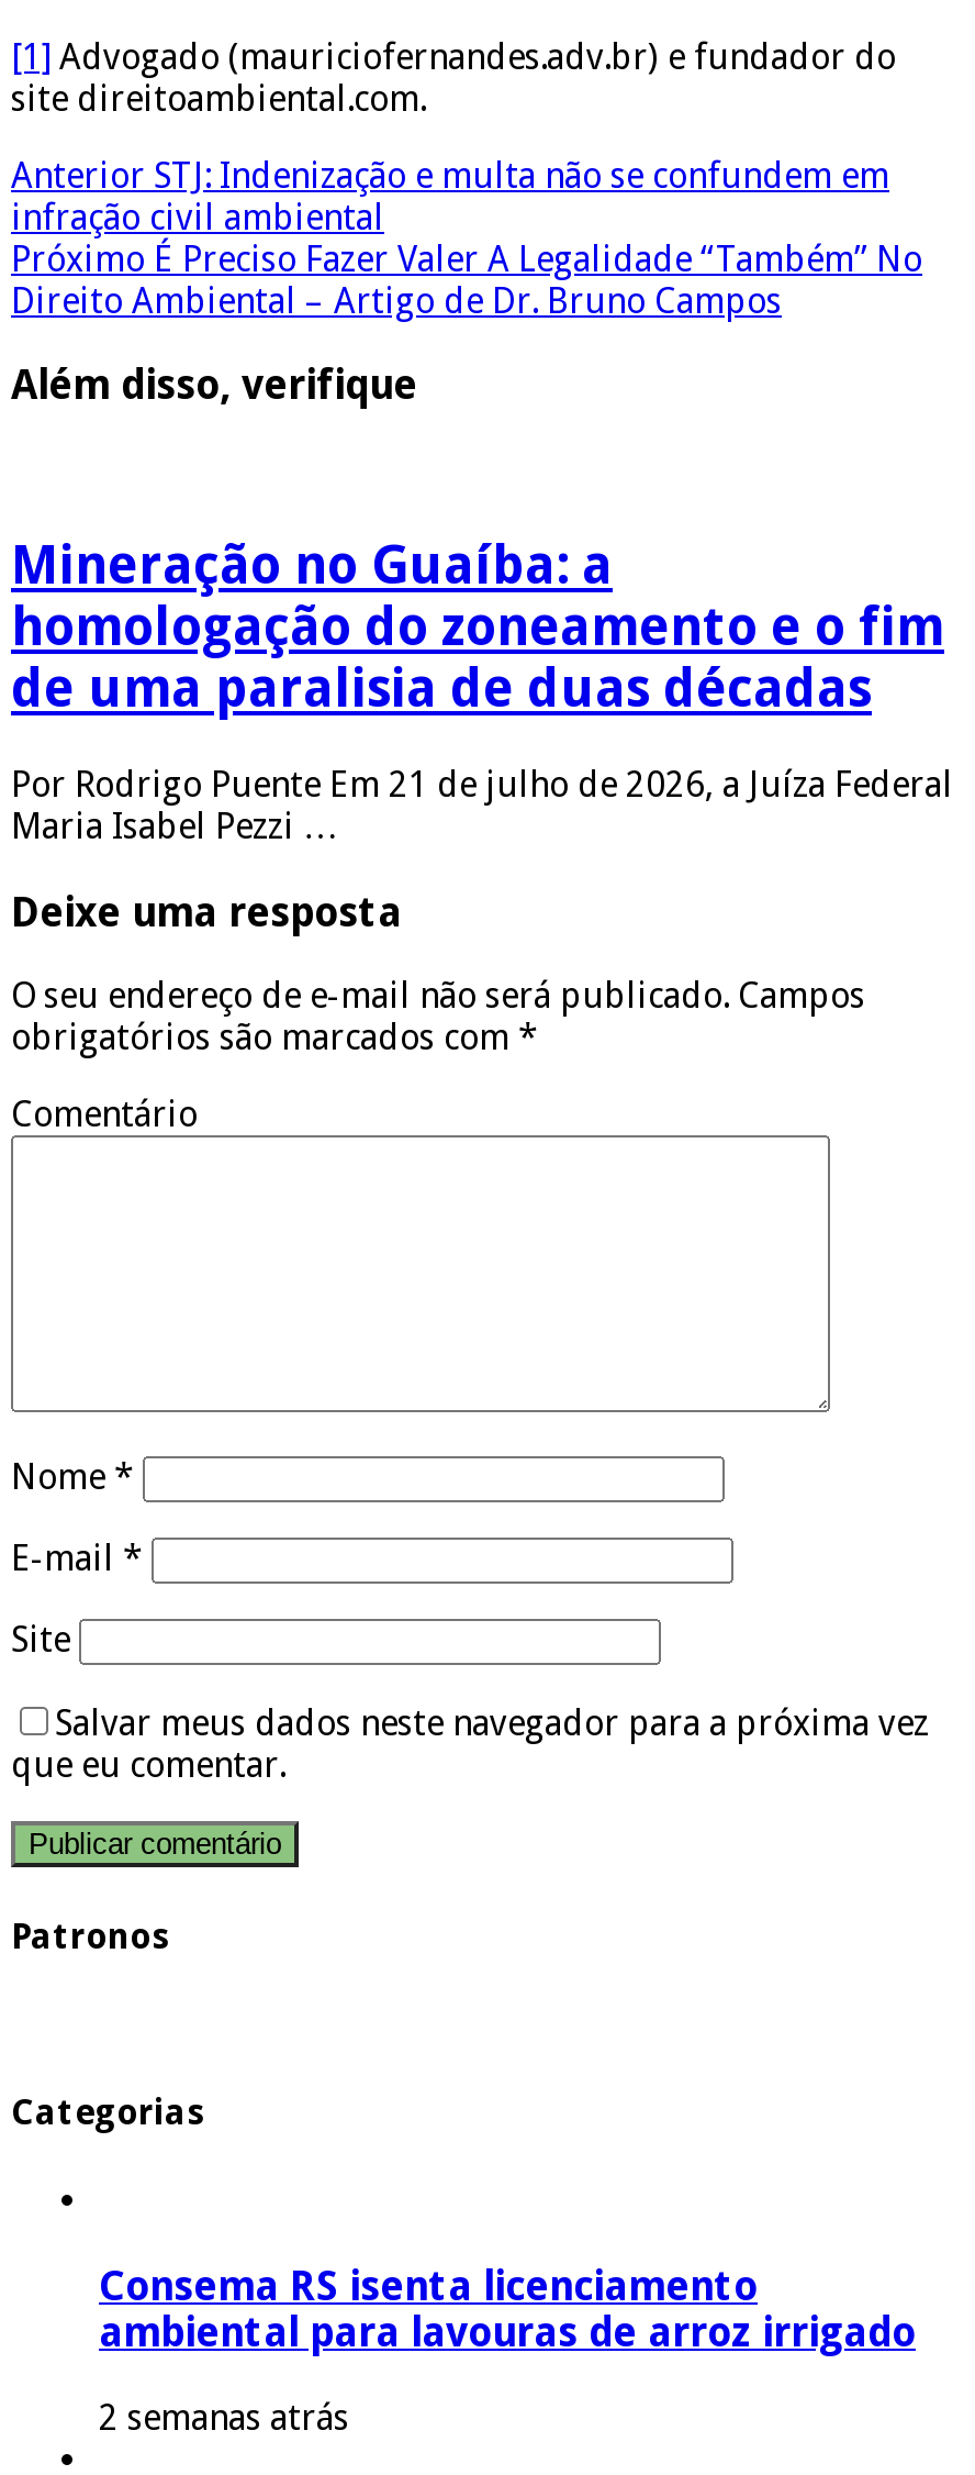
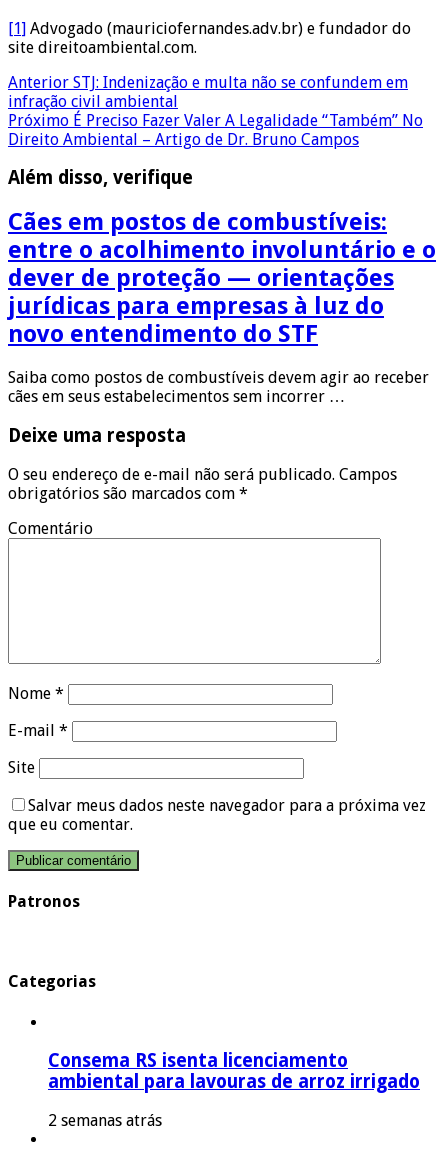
[11,535,944,720] Mineração no Guaíba: a | homologação do zoneamento e o fim | de uma paralisia de duas décadas -> [8,208,436,348] Cães em postos de combustíveis: | entre o acolhimento involuntário e o | dever de proteção — orientações | jurídicas para empresas à luz do | novo entendimento do STF
[11,764,953,847] Por Rodrigo Puente Em 21 de julho de 2026, a Juíza Federal | Maria Isabel Pezzi … -> [8,368,429,406] Saiba como postos de combustíveis devem agir ao receber | cães em seus estabelecimentos sem incorrer …

